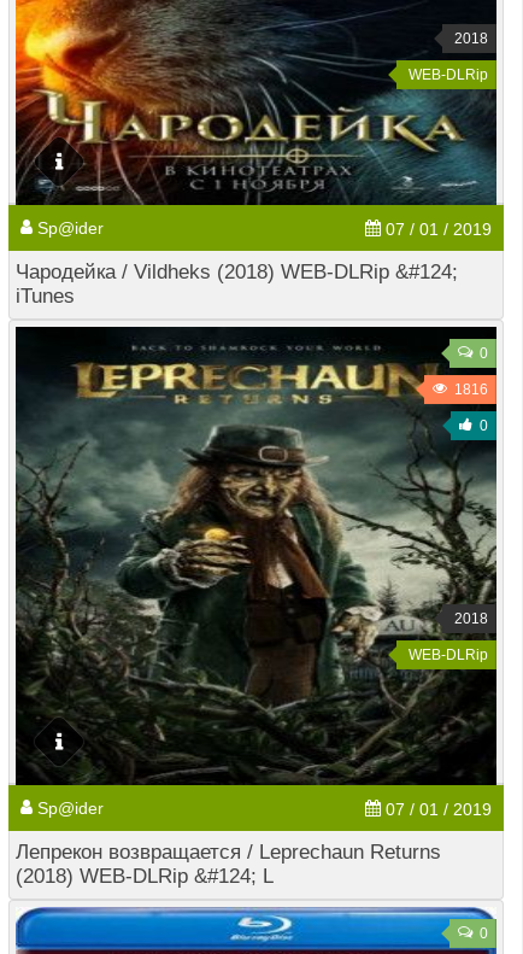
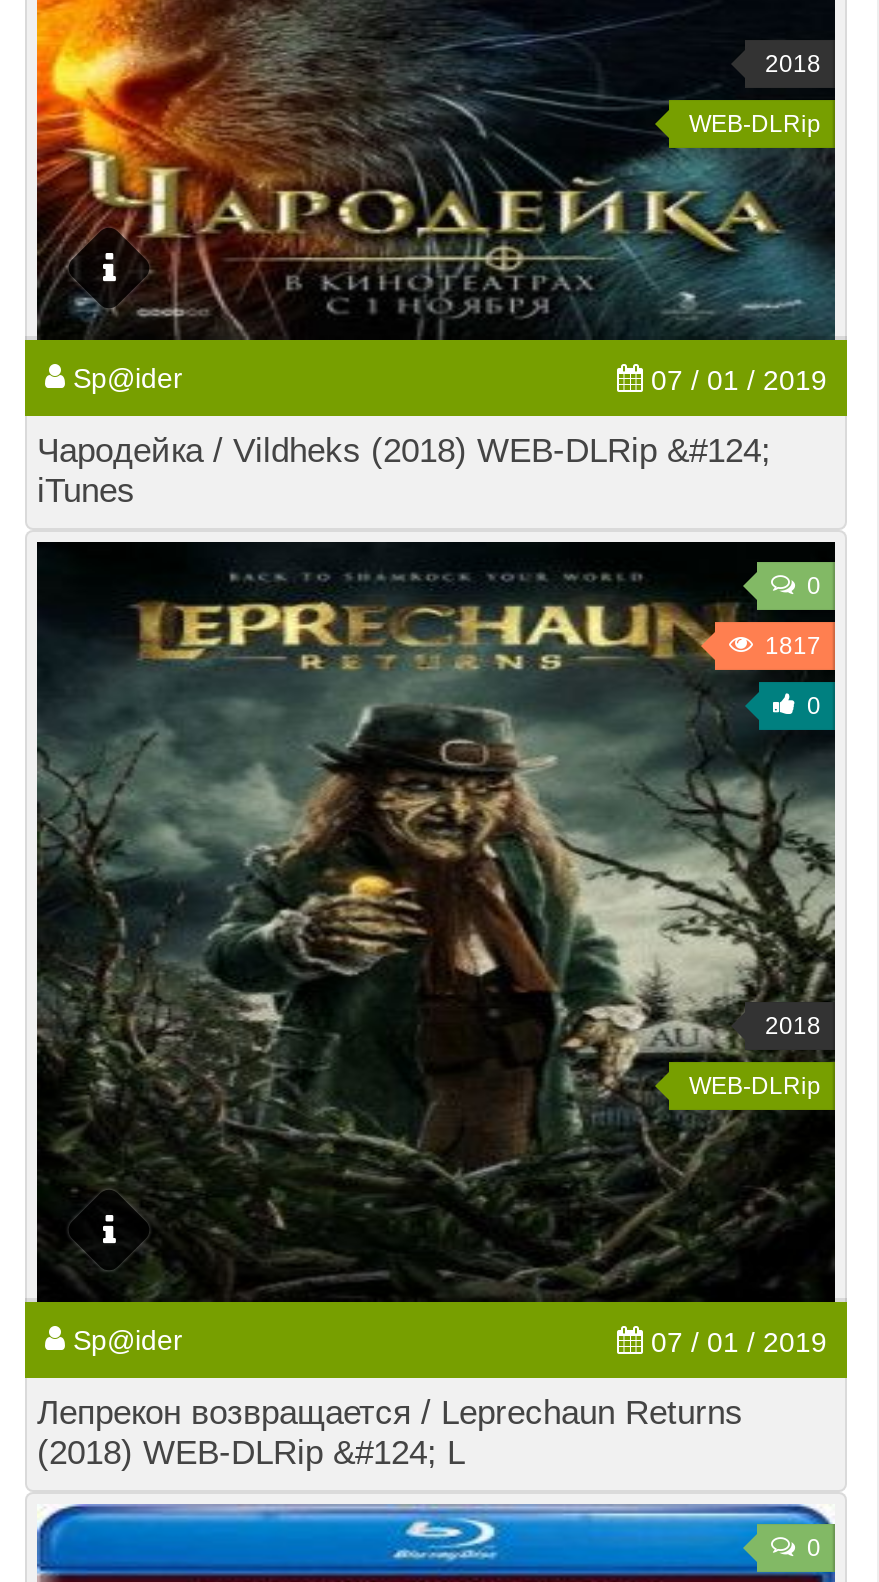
[451,381,488,398] 1816 -> [759,632,821,660] 1817

